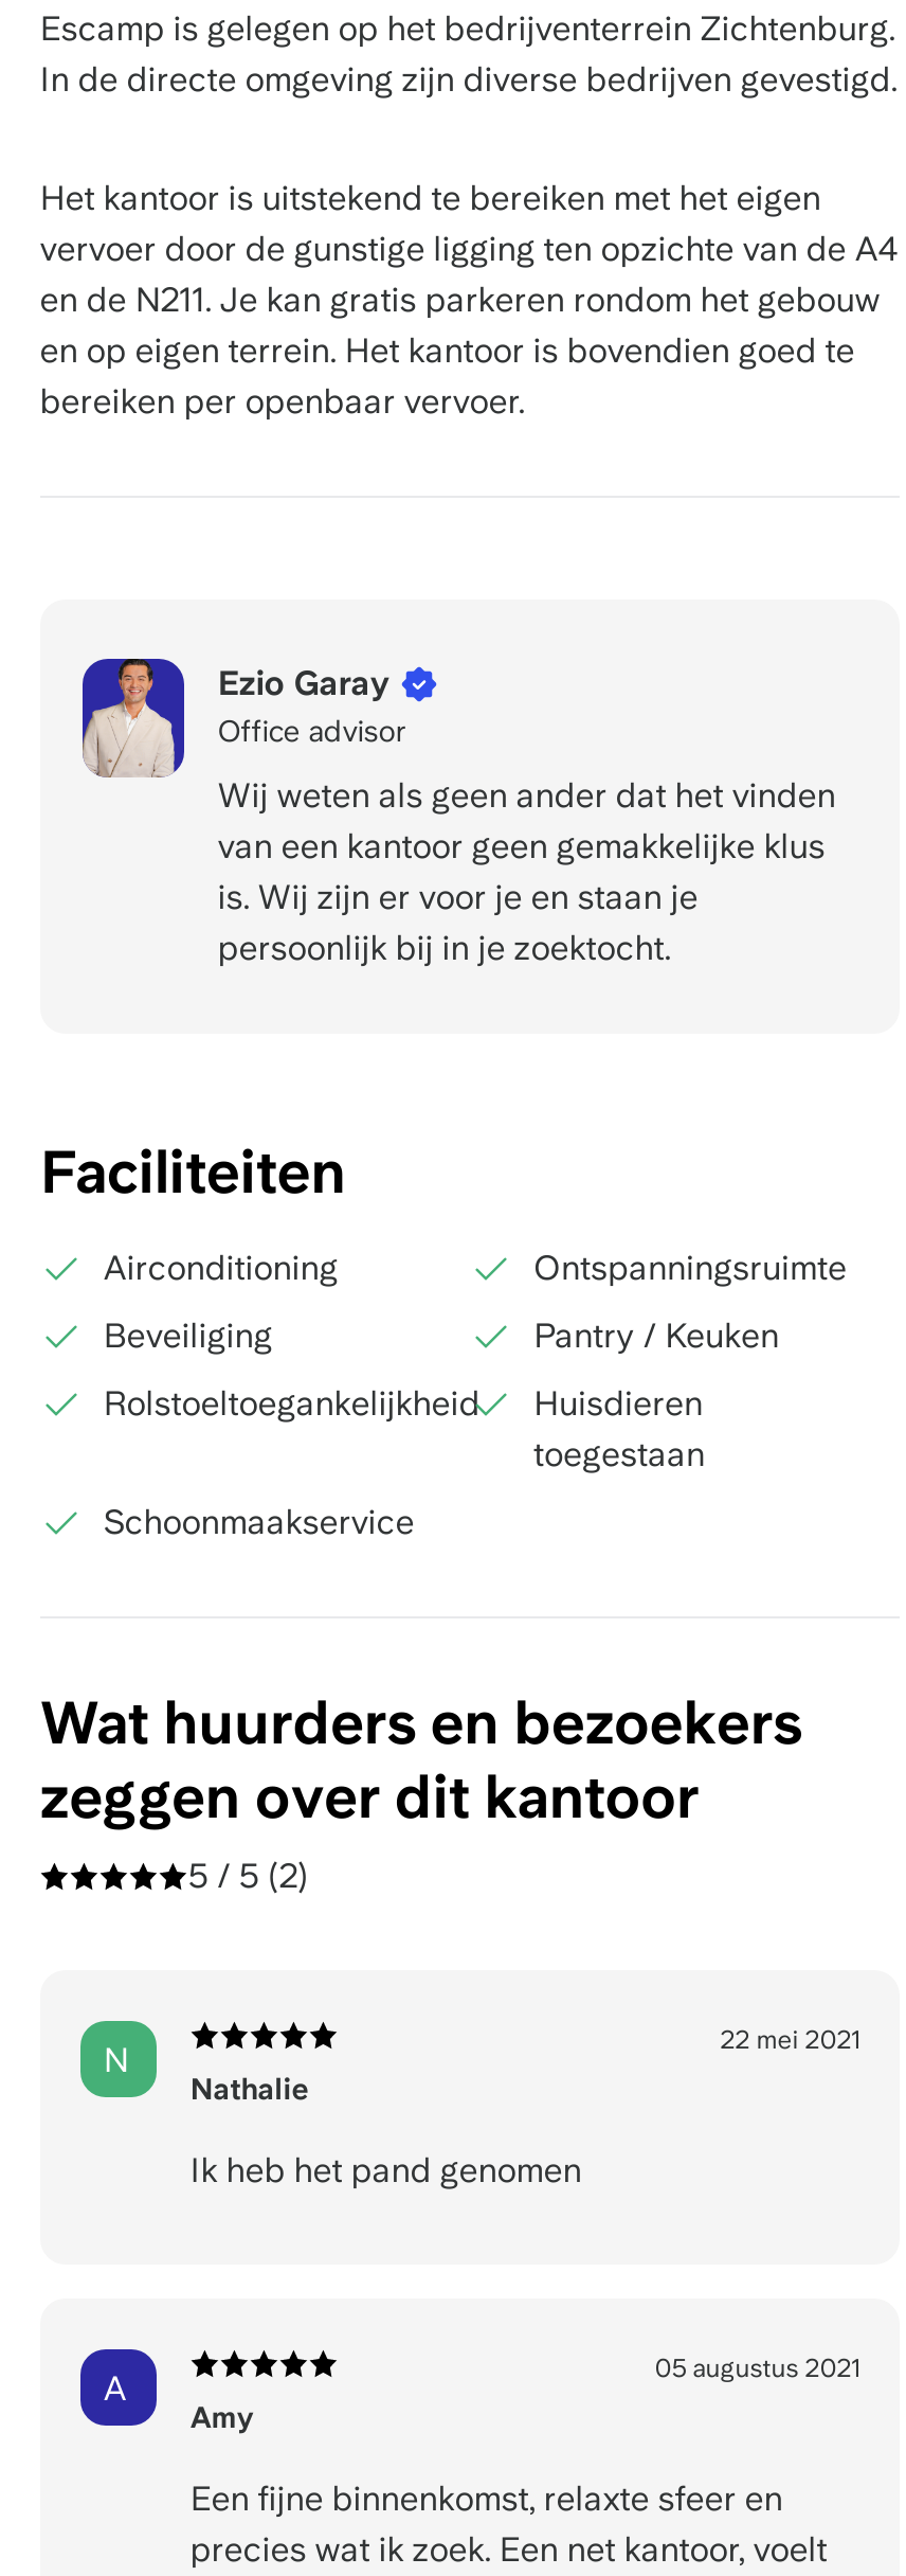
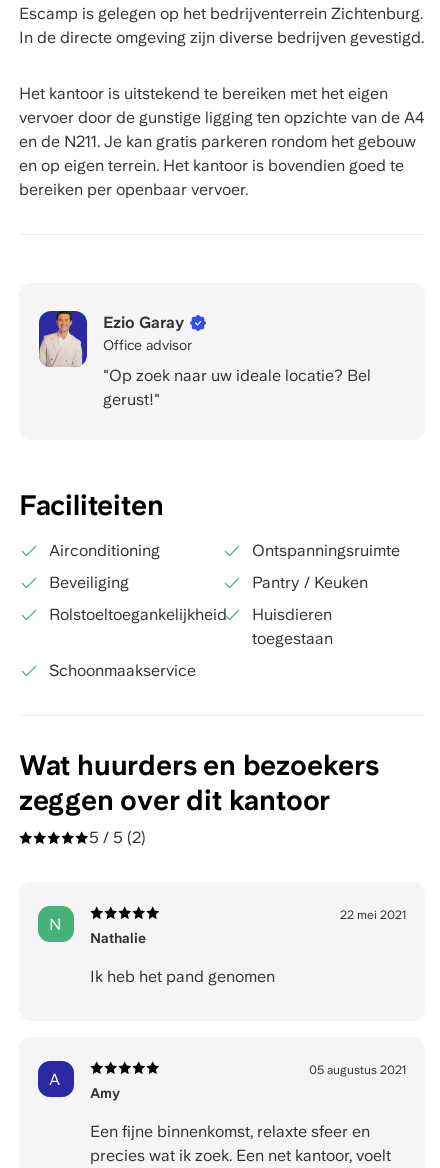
[218,774,836,967] Wij weten als geen ander dat het vinden | van een kantoor geen gemakkelijke klus | is. Wij zijn er voor je en staan je | persoonlijk bij in je zoektocht. -> [103,366,371,409] "Op zoek naar uw ideale locatie? Bel | gerust!"

